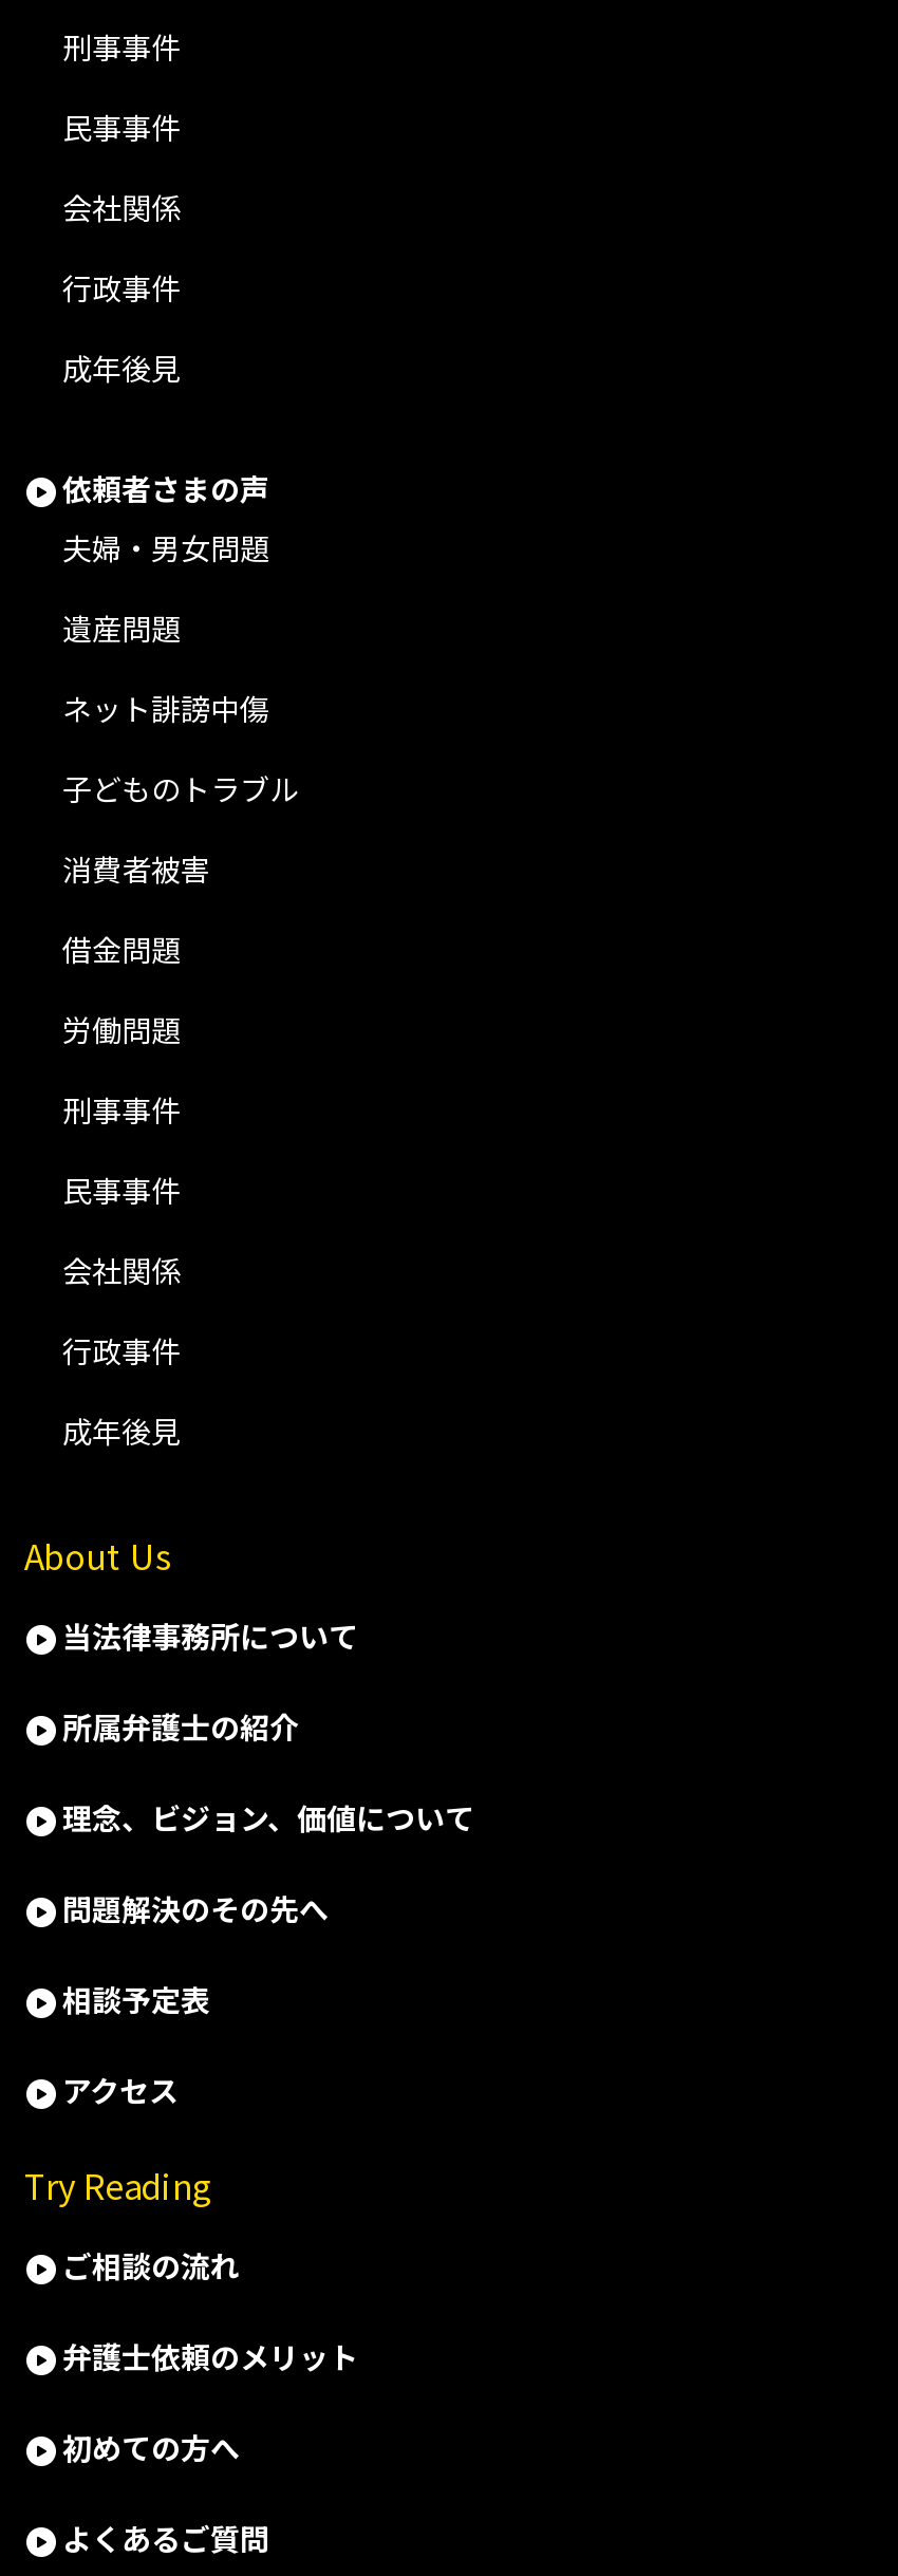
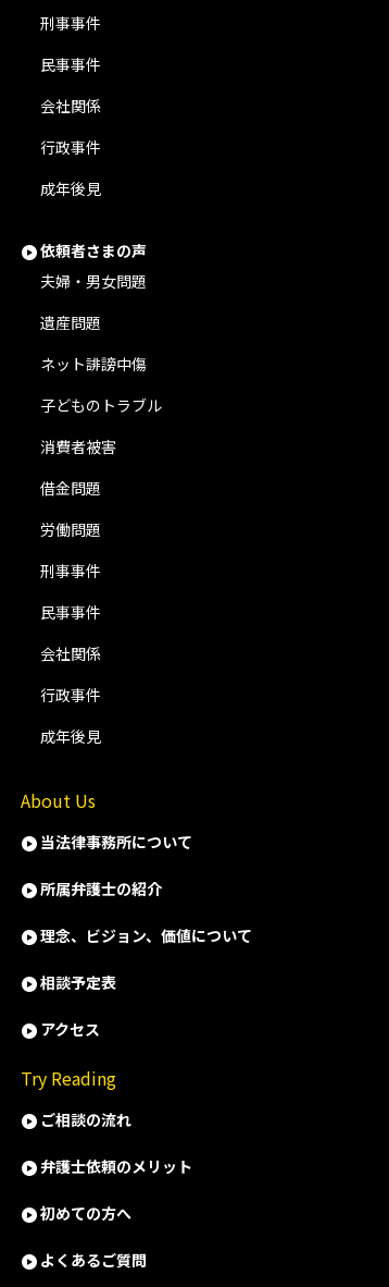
[62,1886,329,1929] 問題解決のその先へ -> none

